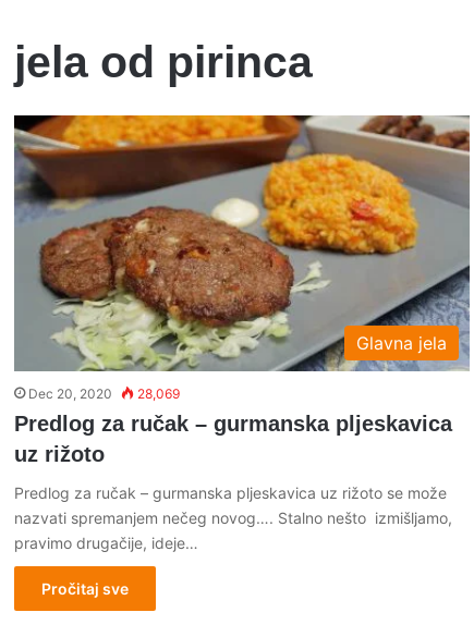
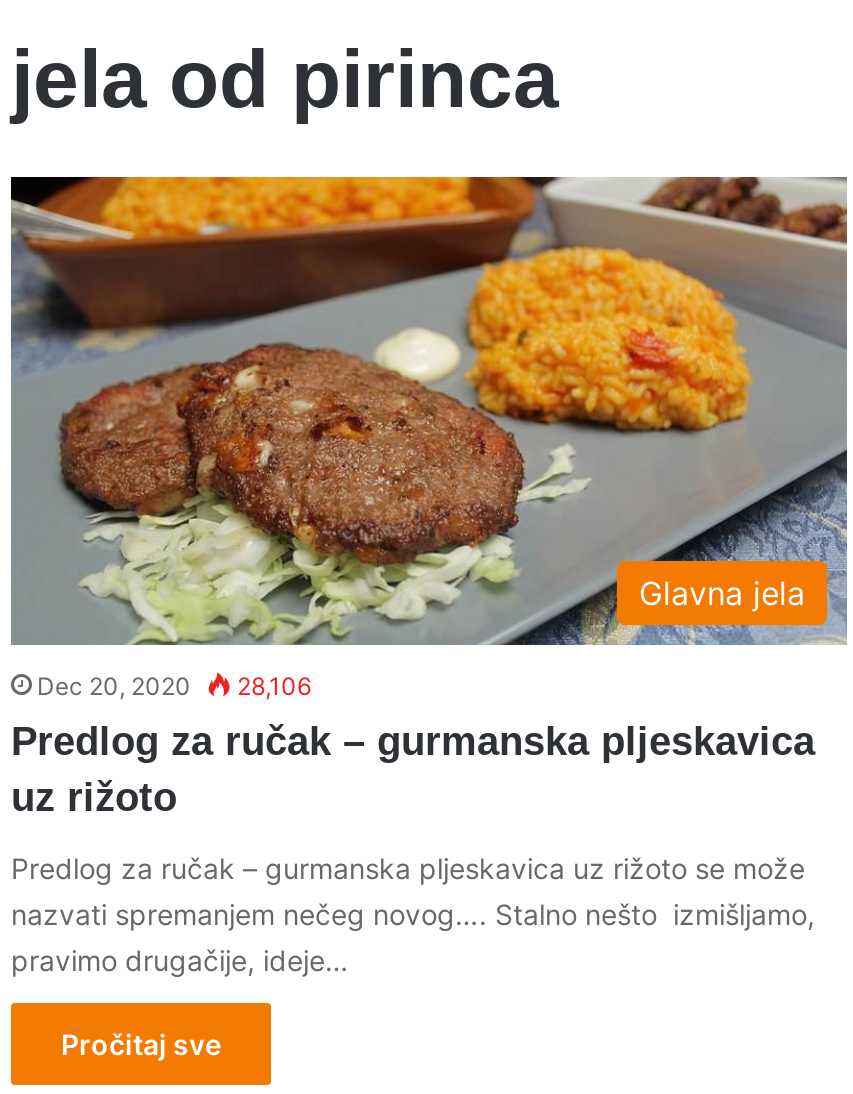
[28,386,180,402] Dec 20, 2020 28,069 -> [37,671,311,701] Dec 20, 2020 28,106

